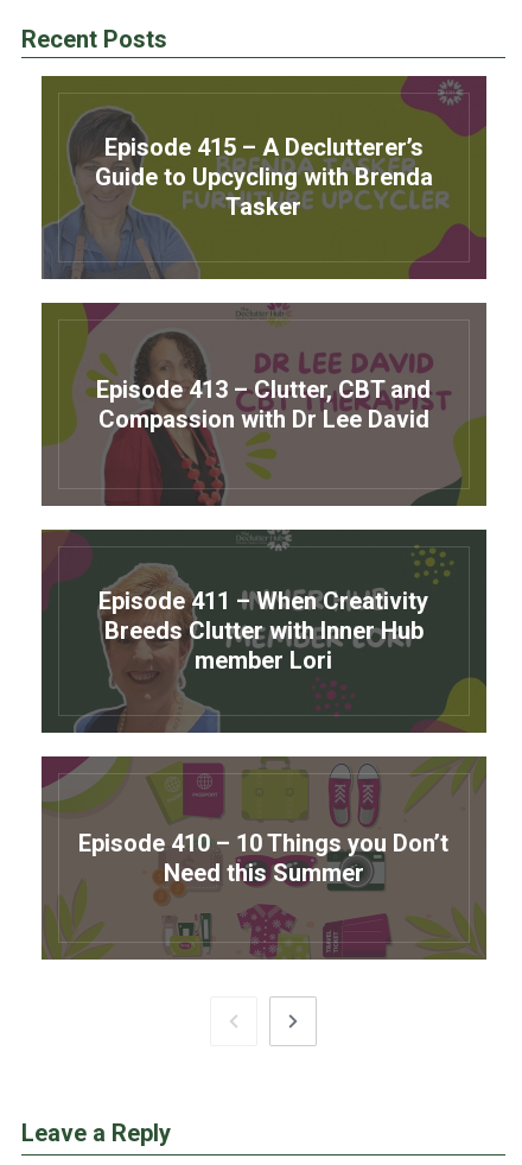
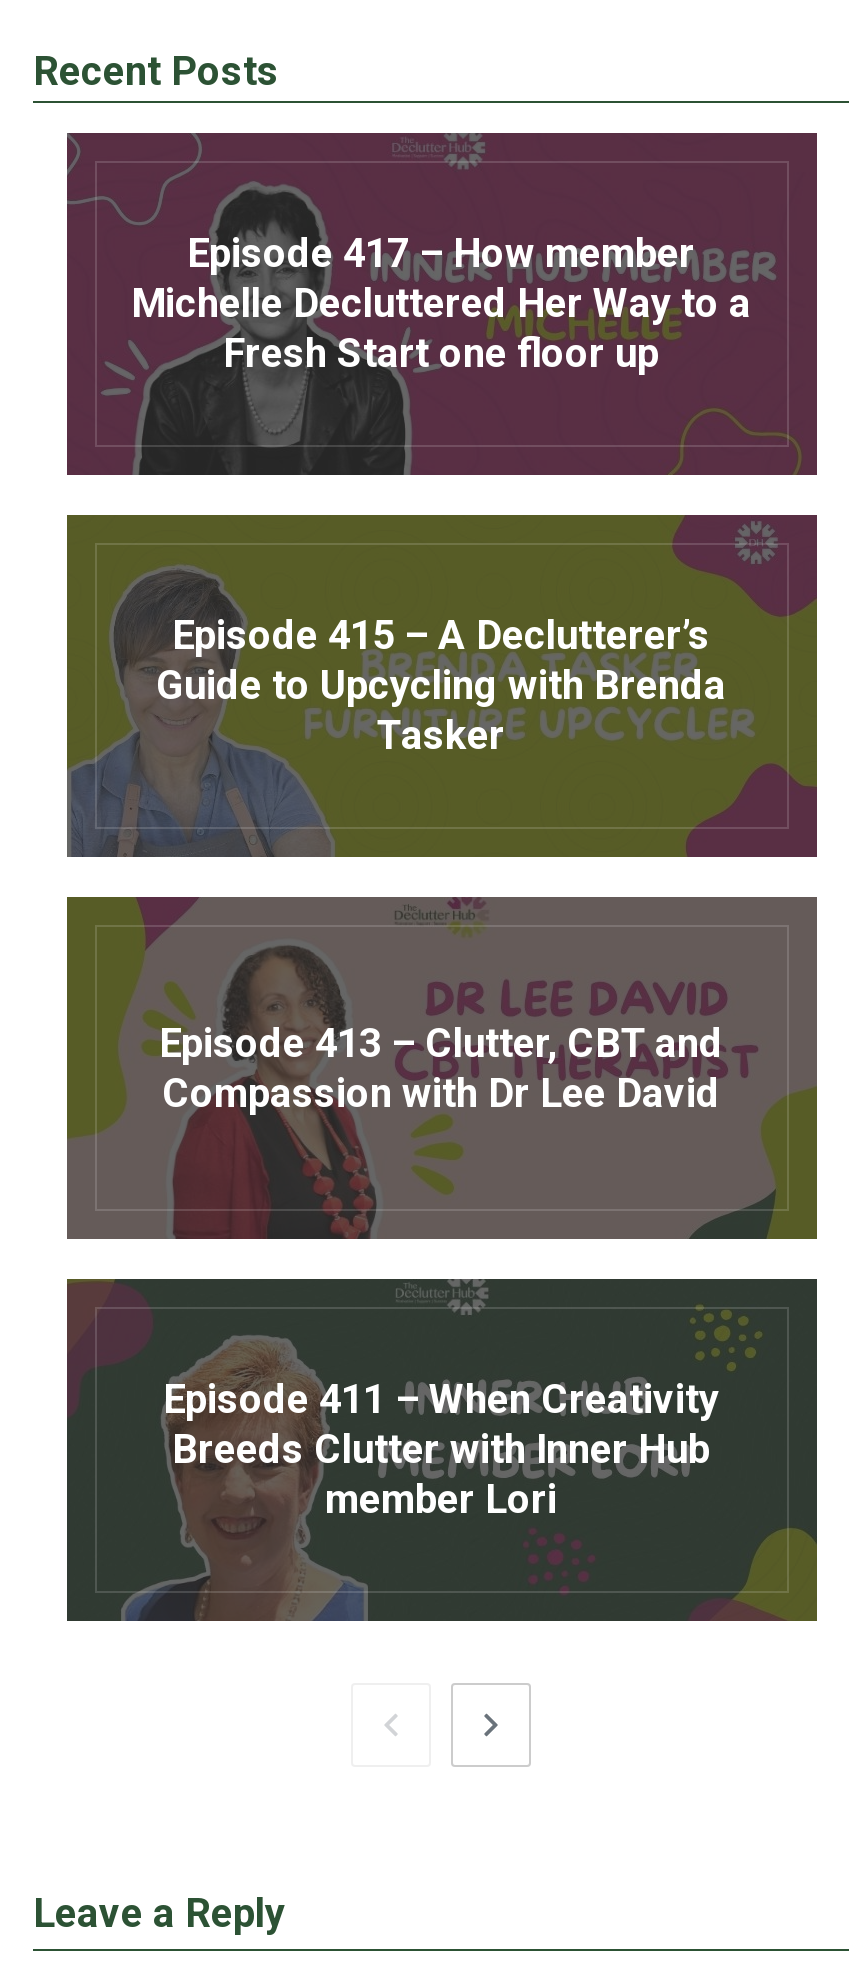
none -> [67,133,817,475] [image] | Episode 417 – How member | Michelle Decluttered Her Way to a | Fresh Start one floor up
moved [45,102,432,675] -> [73,559,726,1524]: [image] | Episode 415 – A Declutterer’s | Guide to Upcycling with Brenda | ... | Breeds Clutter with Inner Hub | member Lori
moved [103,650,222,733] -> [171,1481,371,1621]: [image]
[42,756,486,960] [image] | Episode 410 – 10 Things you Don’t | Need this Summer -> none

